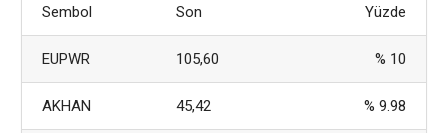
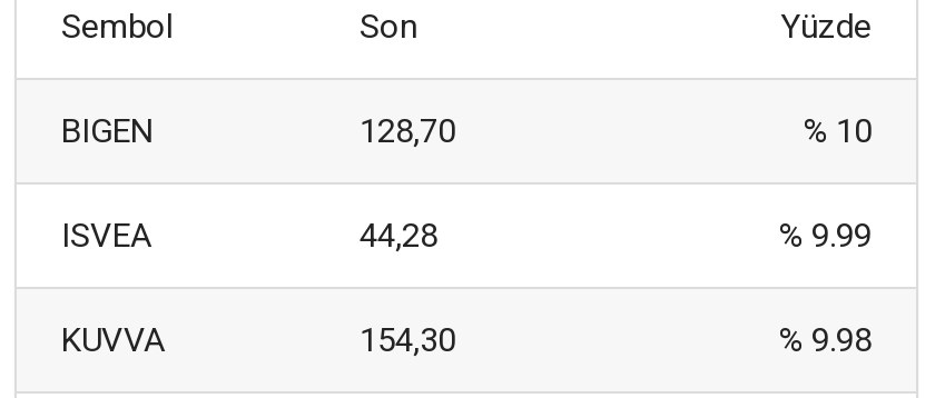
[42,50,219,68] EUPWR | 105,60 -> [61,112,455,152] BIGEN | 128,70
[42,97,211,115] AKHAN | 45,42 -> [61,216,872,361] ISVEA | 44,28 | % 9.99 | KUVVA | 154,30

